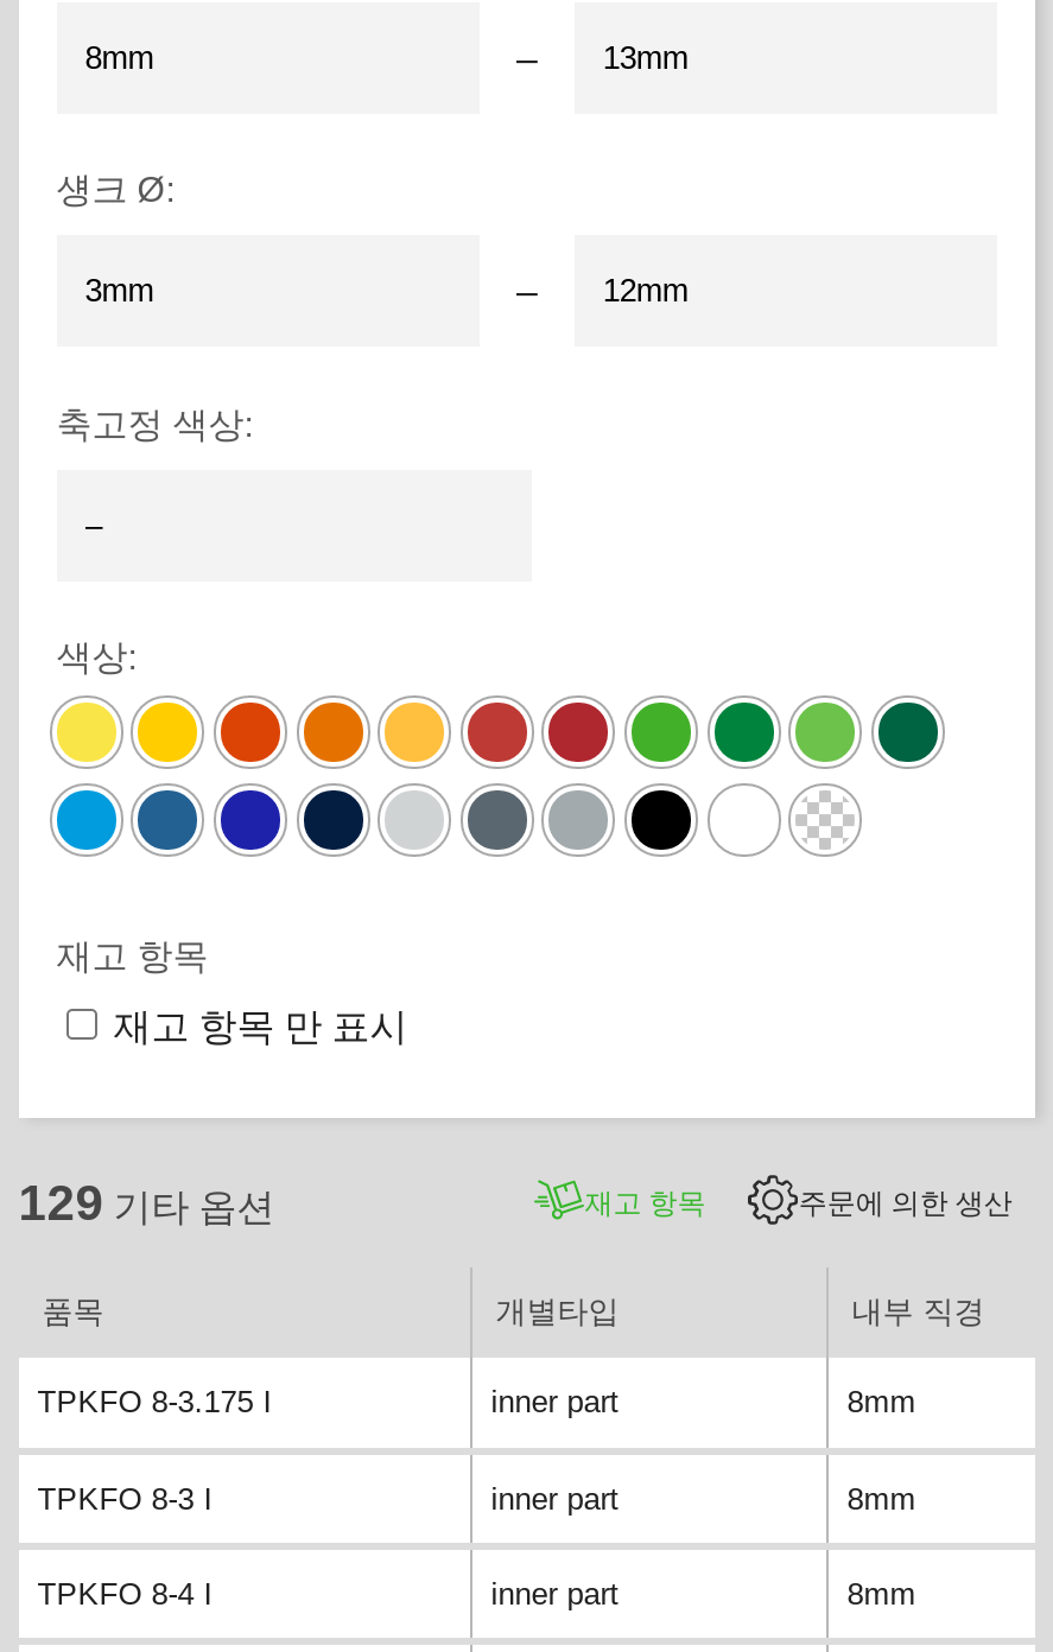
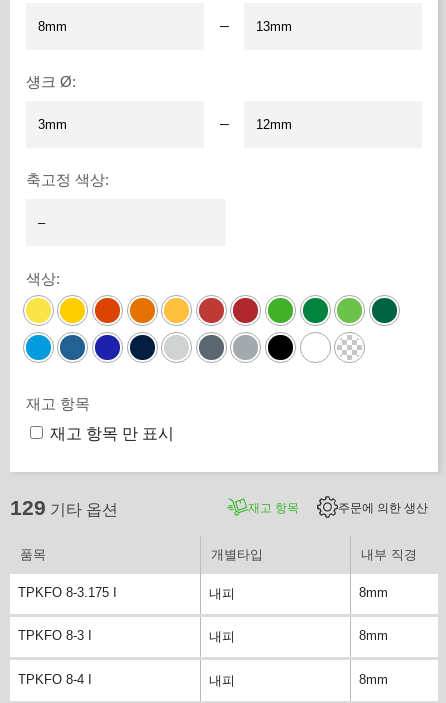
[491,1384,619,1420] inner part -> [209,586,235,601] 내피
[491,1480,619,1516] inner part -> [209,629,235,644] 내피
[491,1576,619,1612] inner part -> [209,673,235,688] 내피

